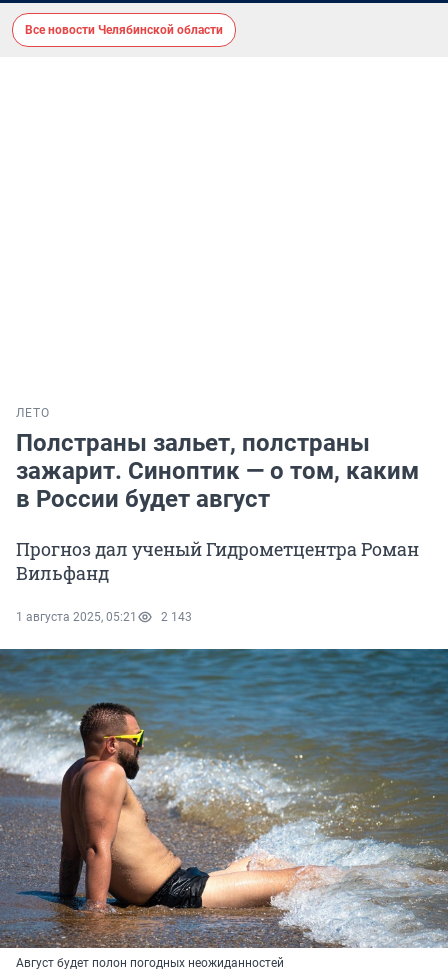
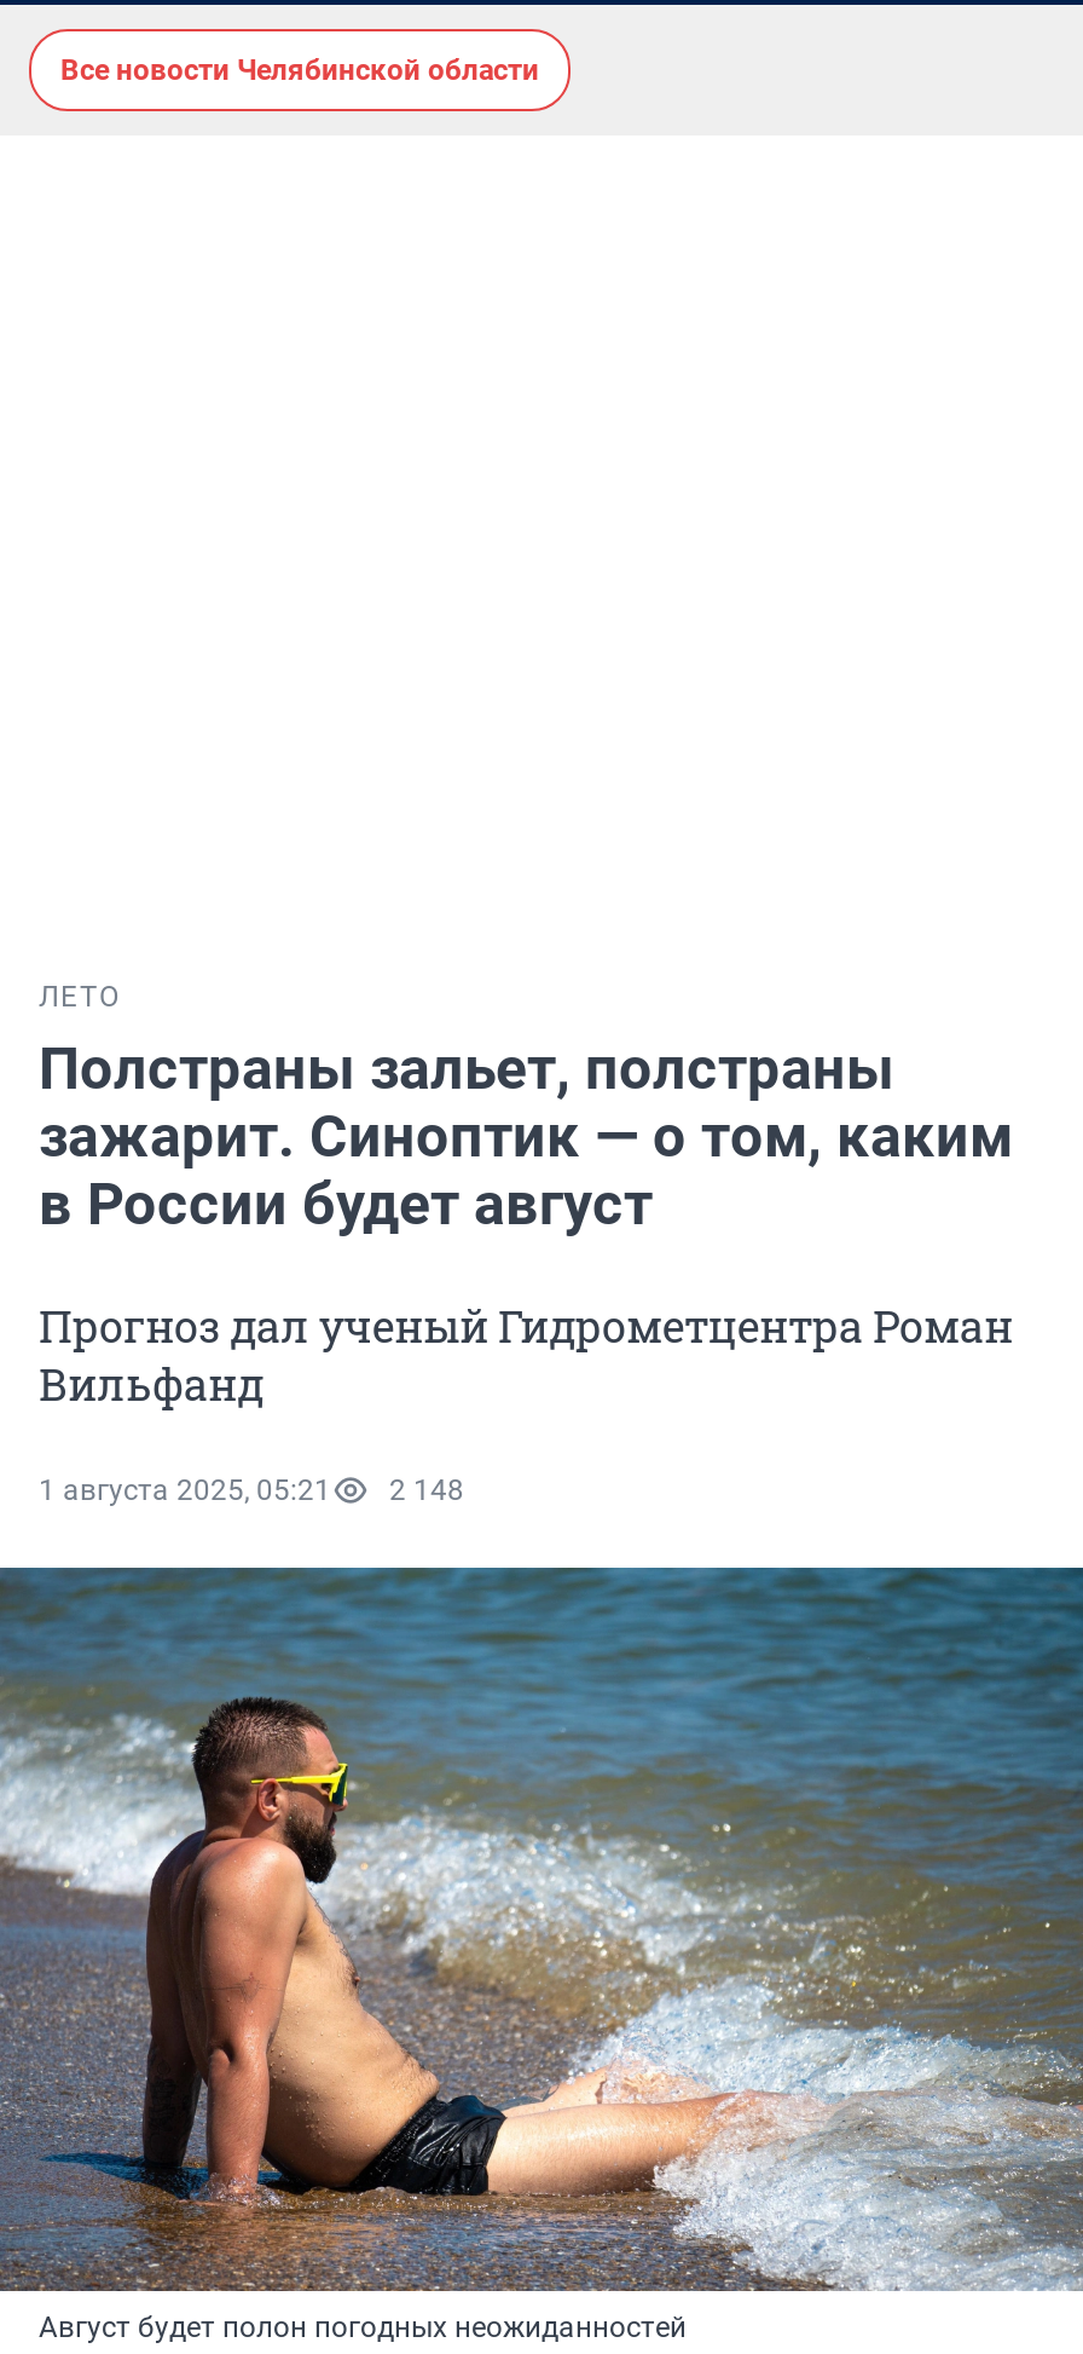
[16,610,192,624] 1 августа 2025, 05:21 2 143 -> [39,1474,464,1507] 1 августа 2025, 05:21 2 148

